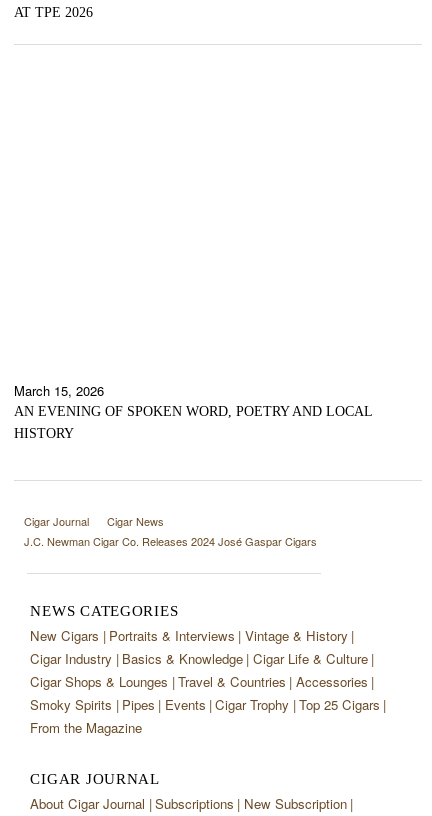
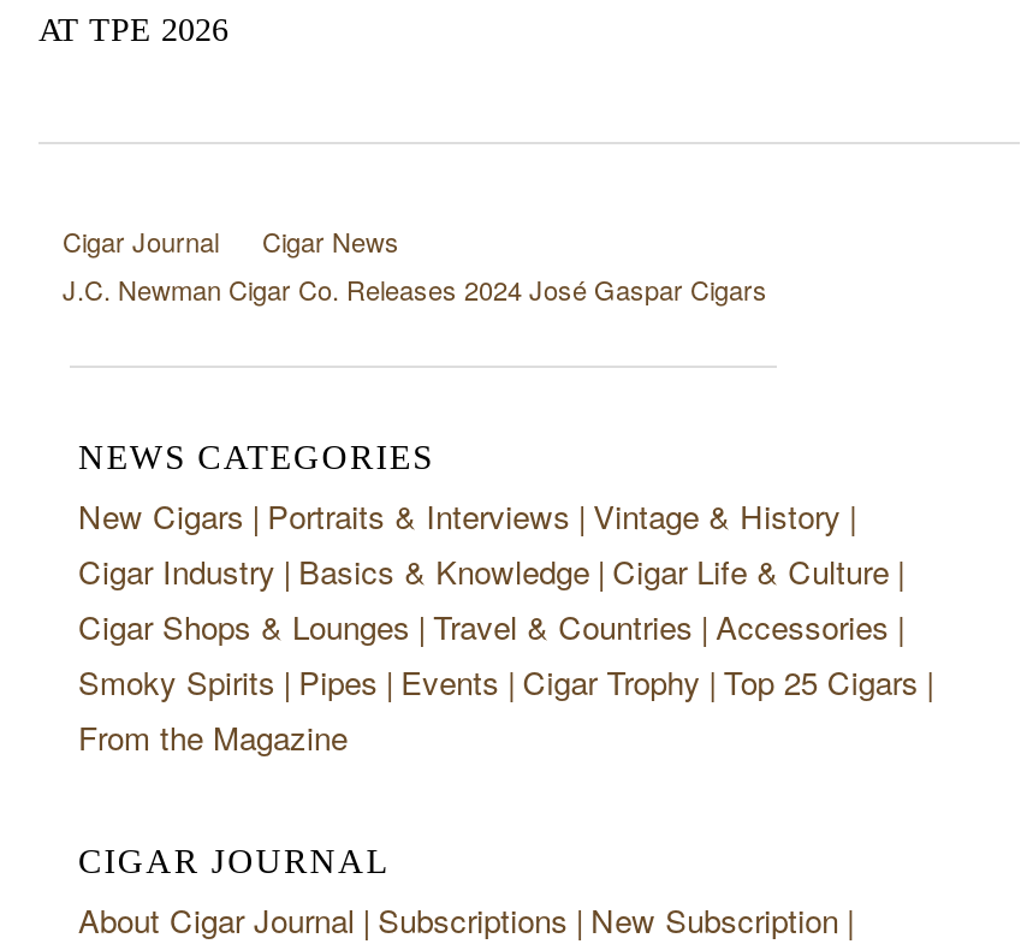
[14,381,372,441] March 15, 2026 | AN EVENING OF SPOKEN WORD, POETRY AND LOCAL | HISTORY -> none

